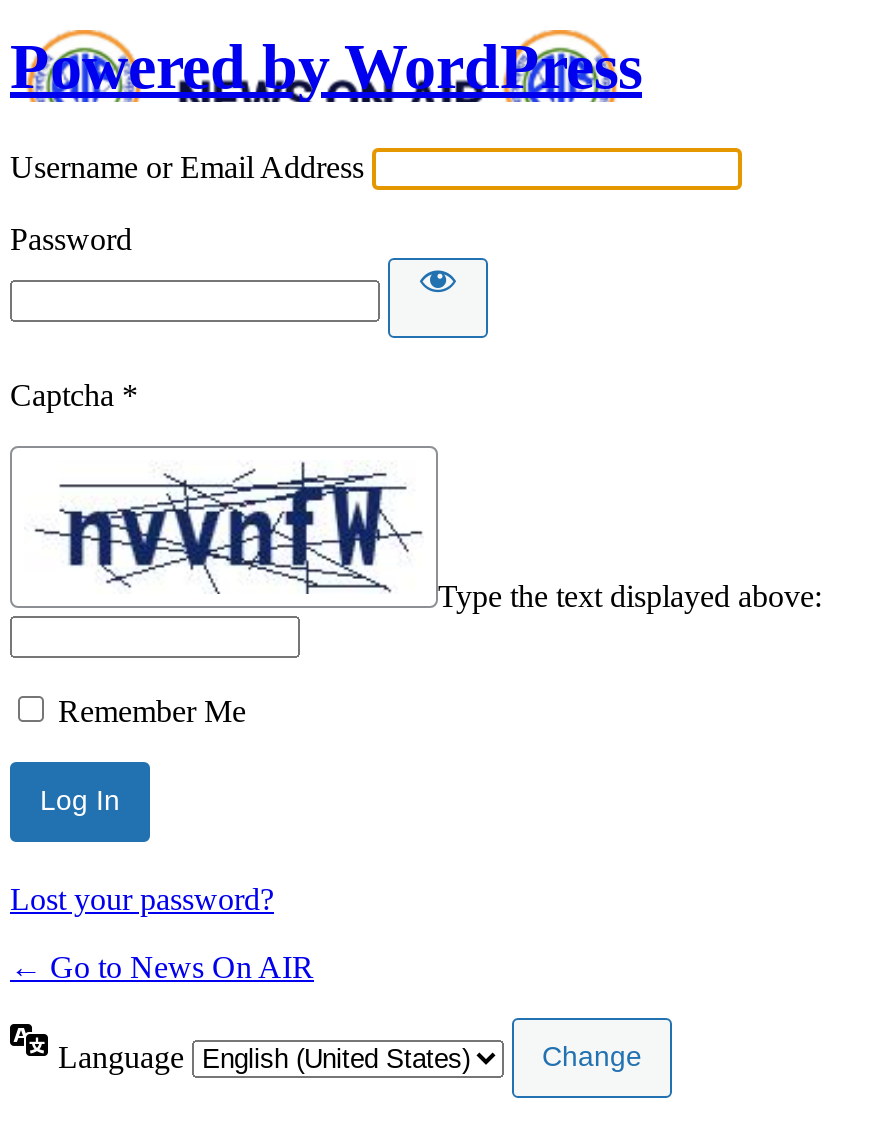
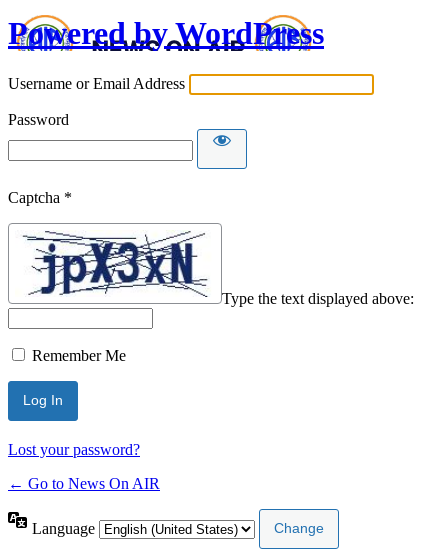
[34,462,424,594] [image] -> [22,230,213,298] [image]

